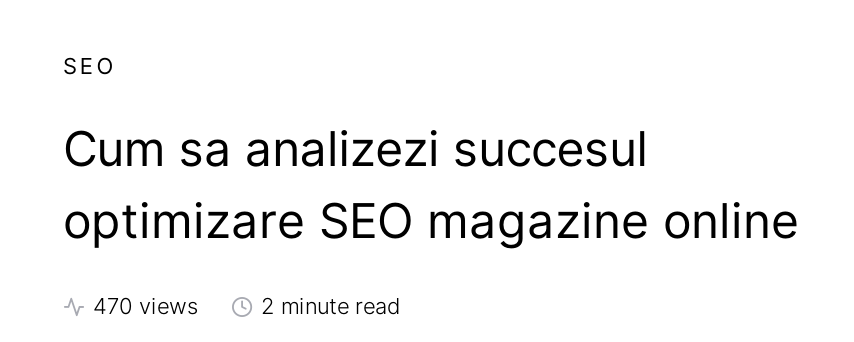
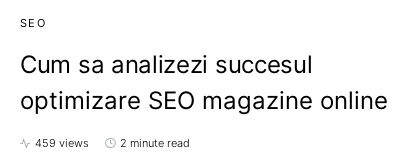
[93,292,199,320] 470 views -> [35,136,89,150] 459 views

